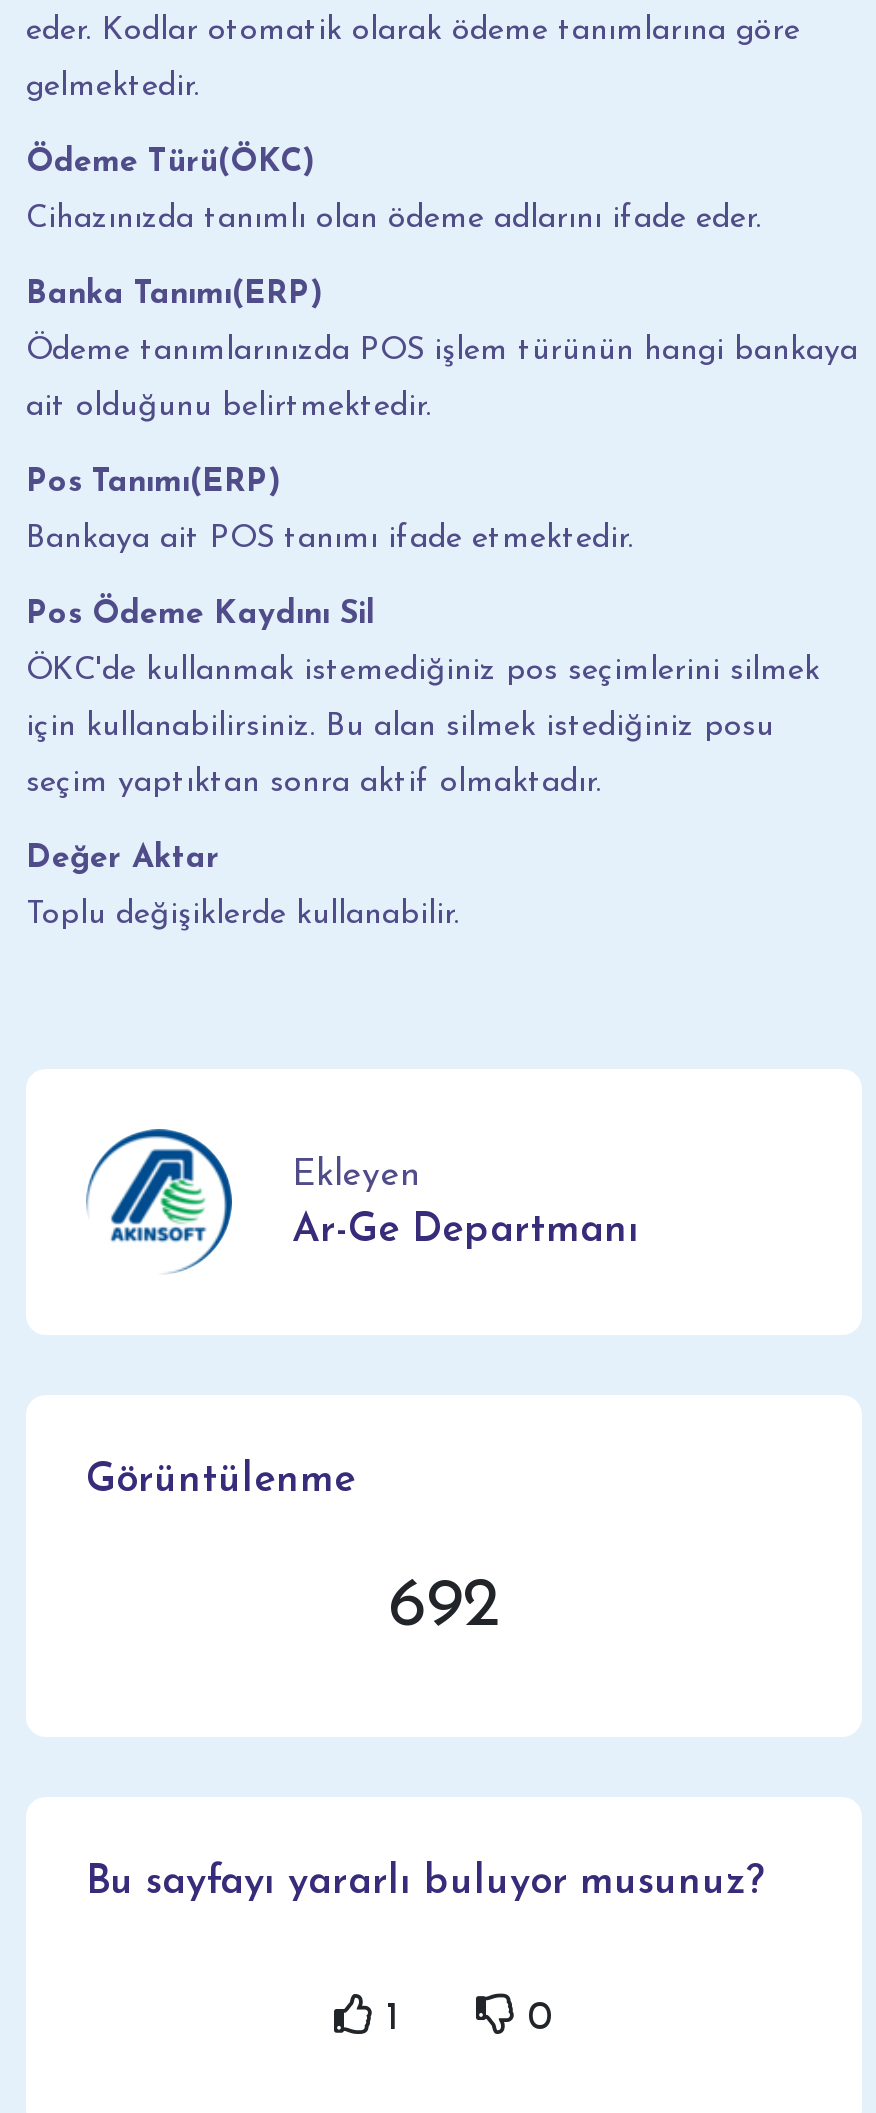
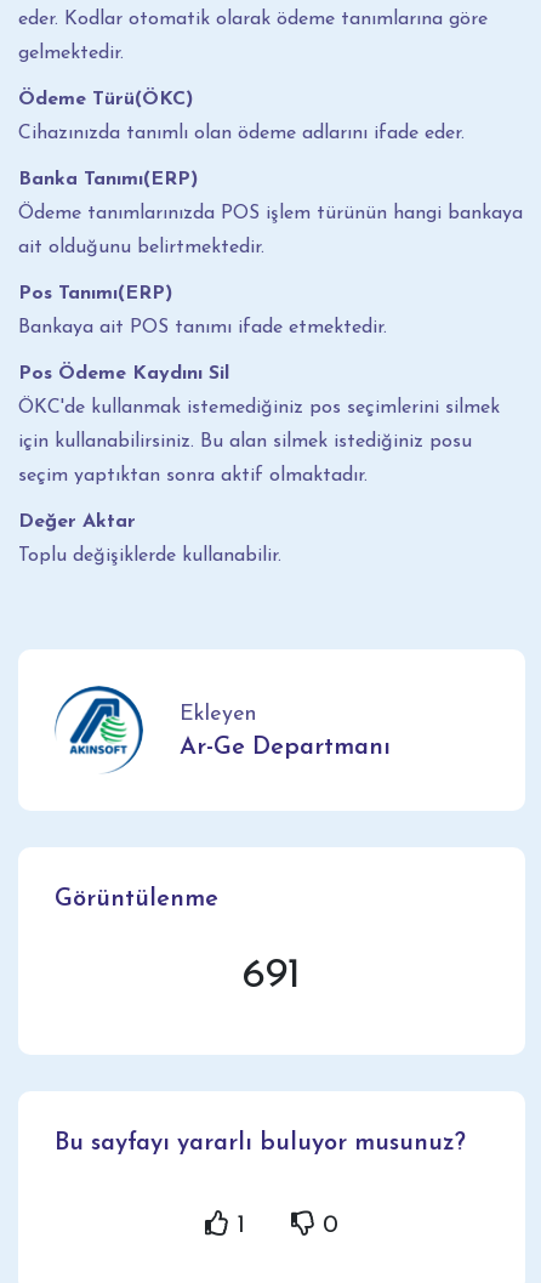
[388,1572,500,1642] 692 -> [243,955,301,997] 691

